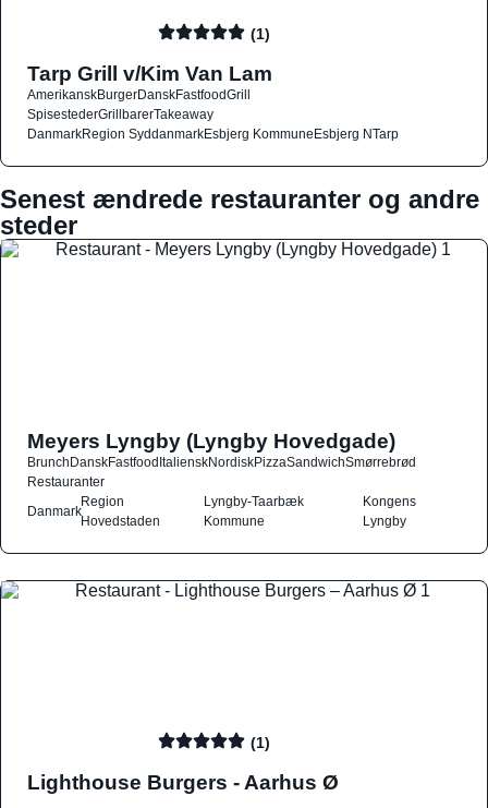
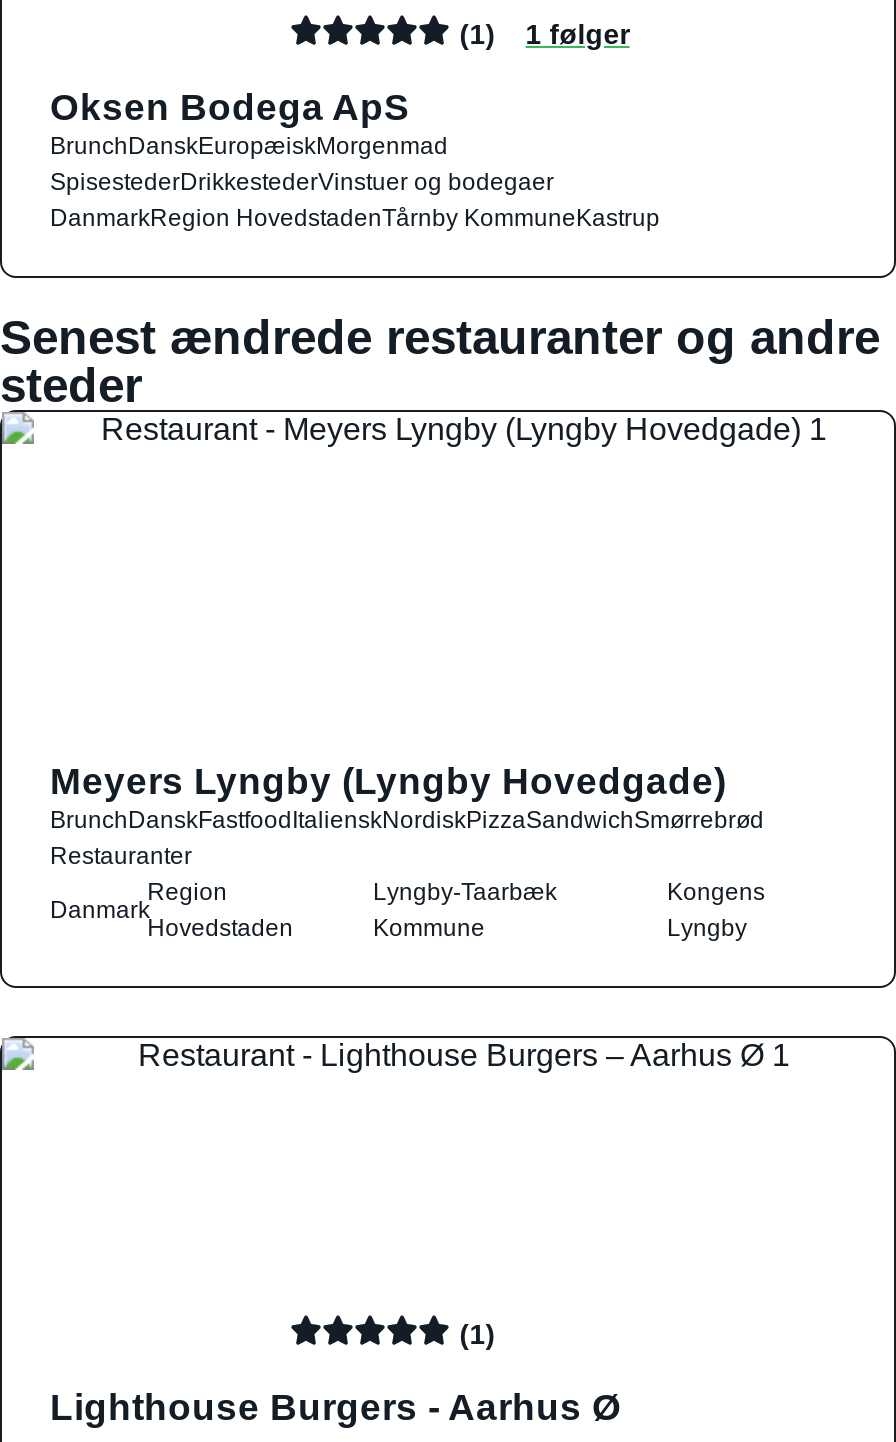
[27,62,399,142] Tarp Grill v/Kim Van Lam | AmerikanskBurgerDanskFastfoodGrill | SpisestederGrillbarerTakeaway | DanmarkRegion SyddanmarkEsbjerg KommuneEsbjerg NTarp -> [50,18,660,232] 1 følger | Oksen Bodega ApS | BrunchDanskEuropæiskMorgenmad | SpisestederDrikkestederVinstuer og bodegaer | DanmarkRegion HovedstadenTårnby KommuneKastrup

